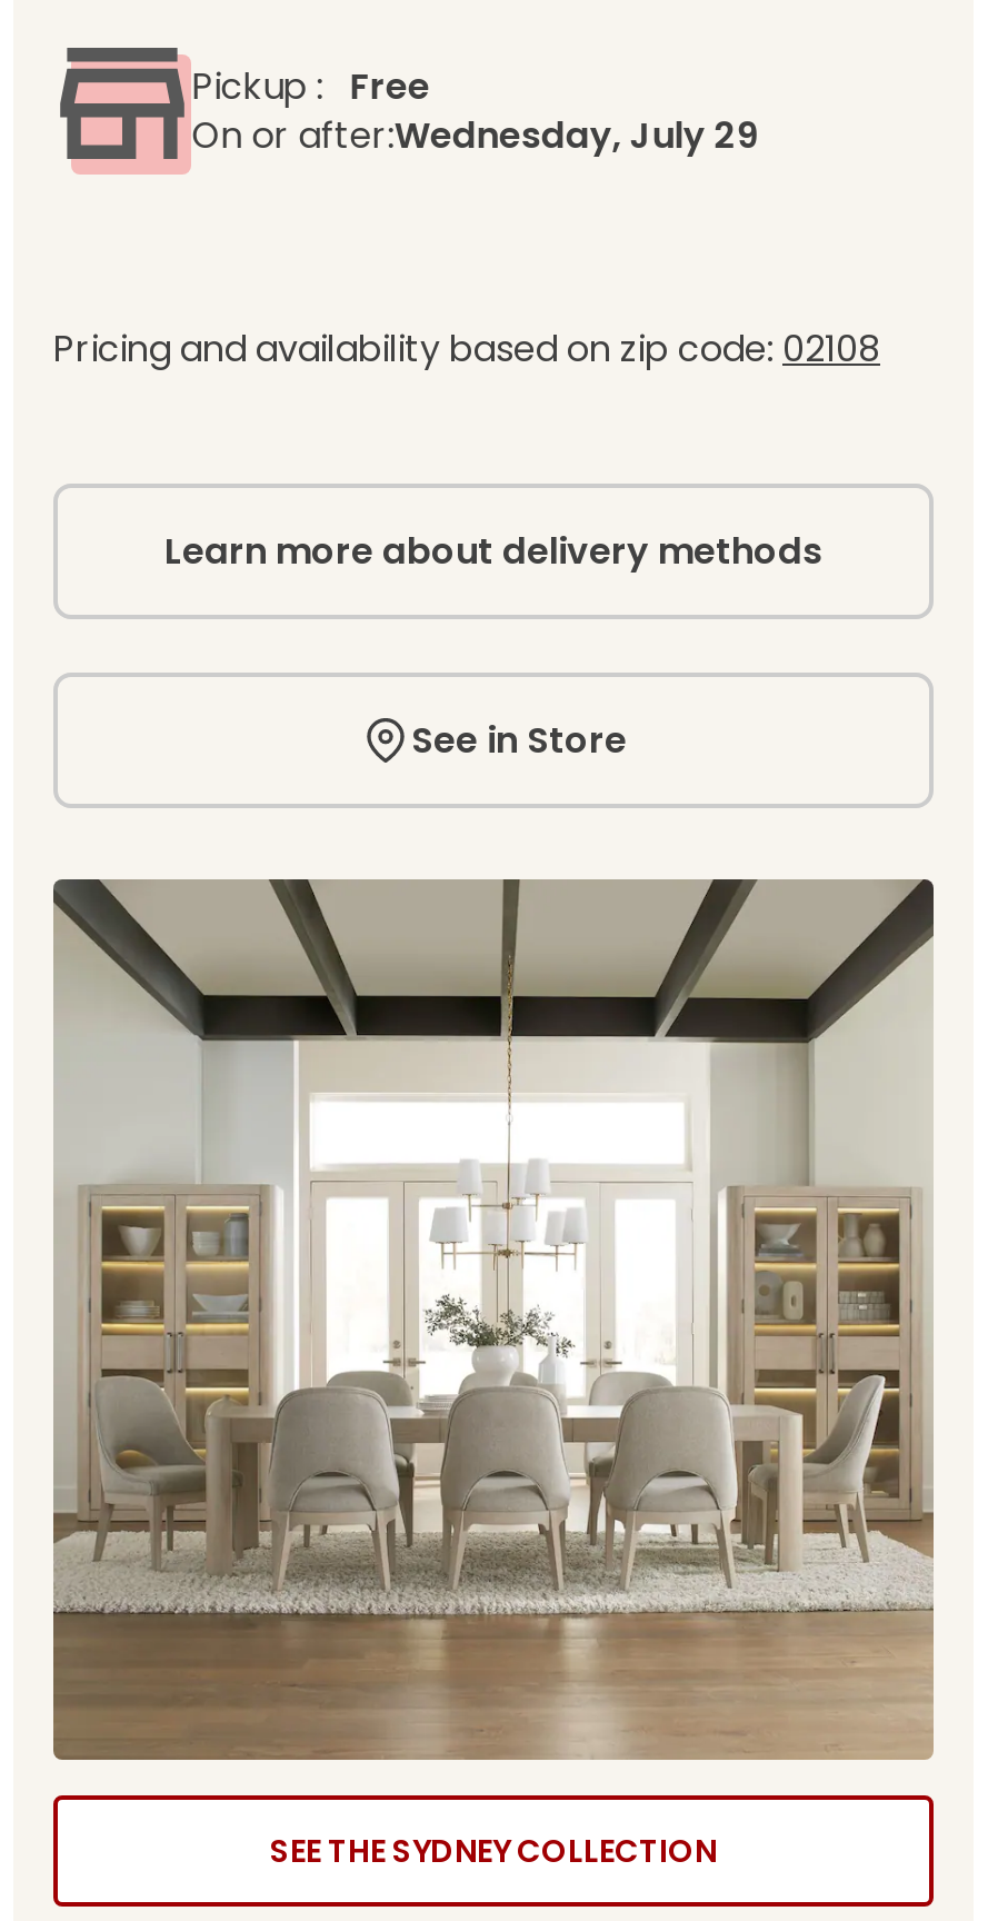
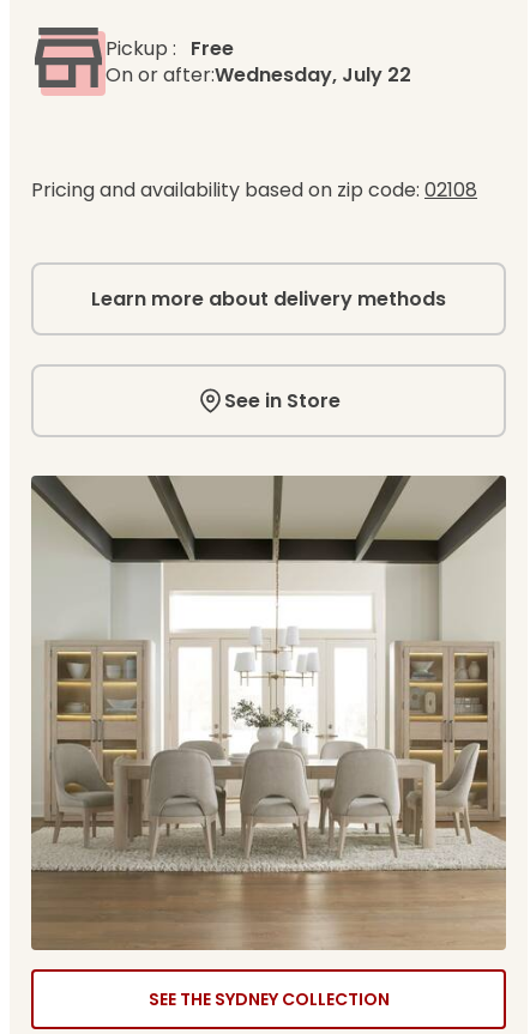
[192,111,759,162] On or after:Wednesday, July 29 -> [106,61,412,89] On or after:Wednesday, July 22

